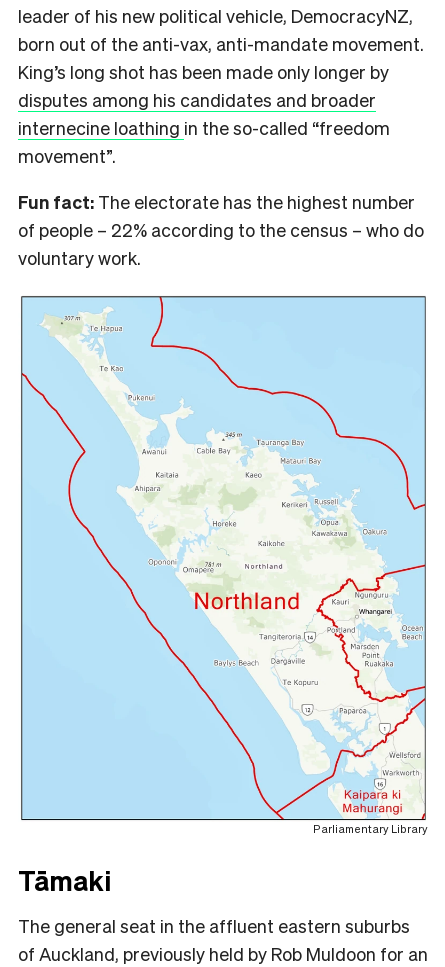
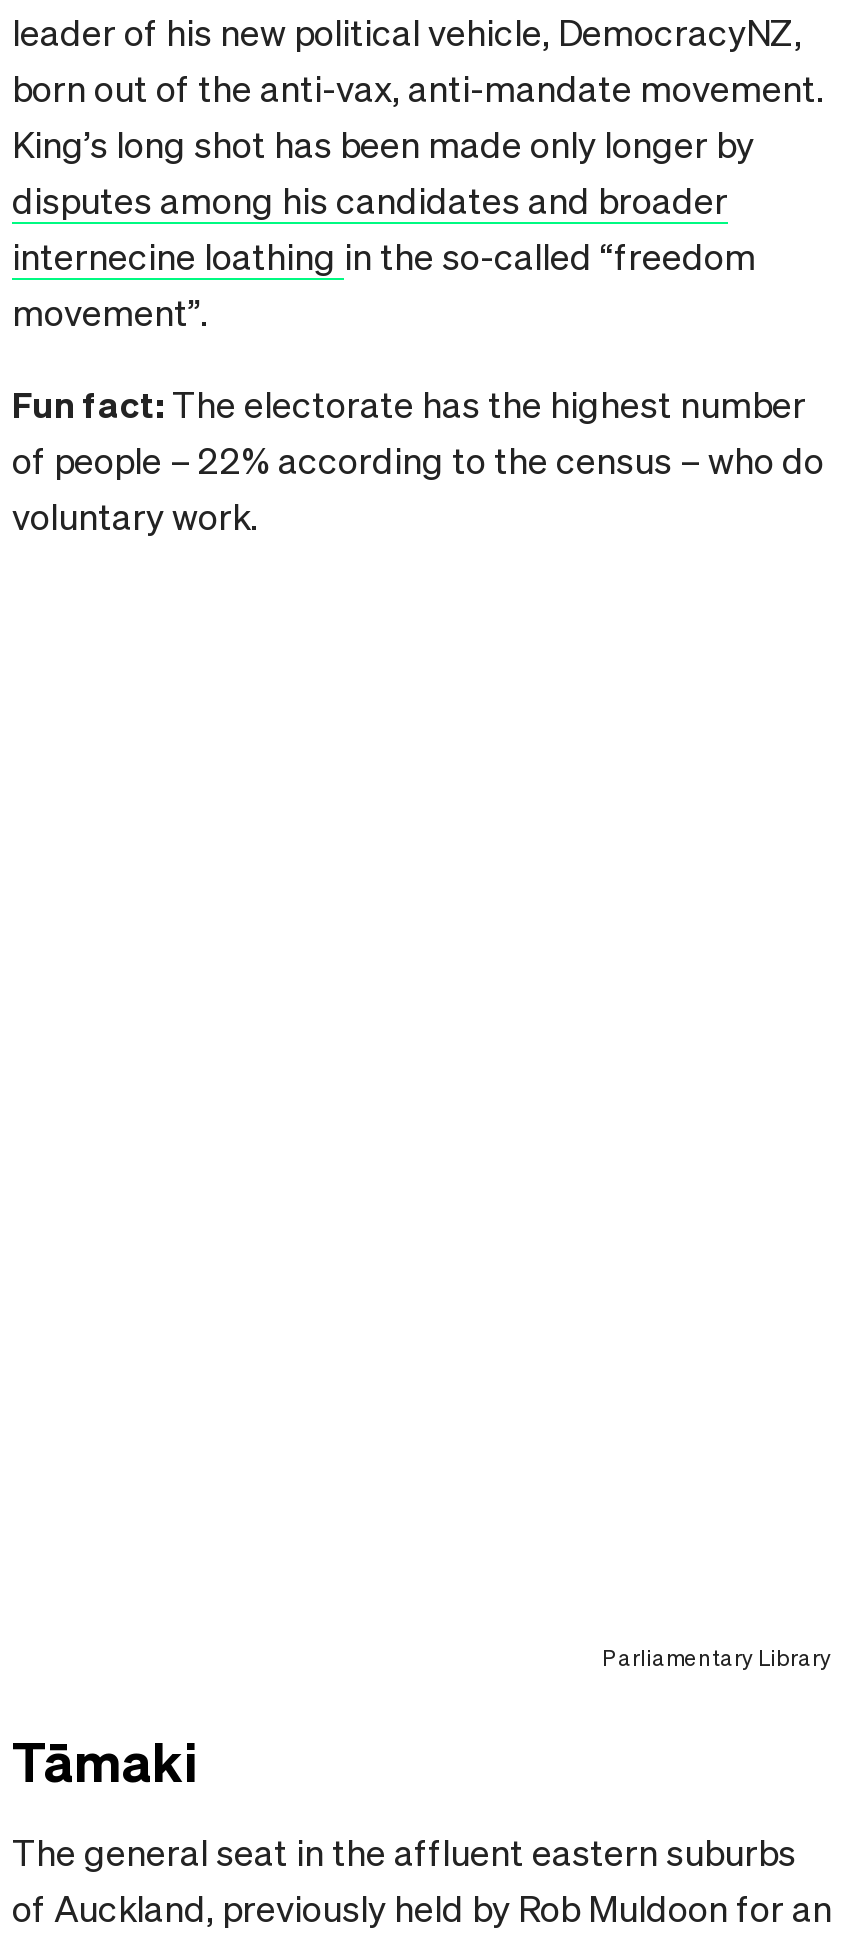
[20,295,427,822] [image] -> none

